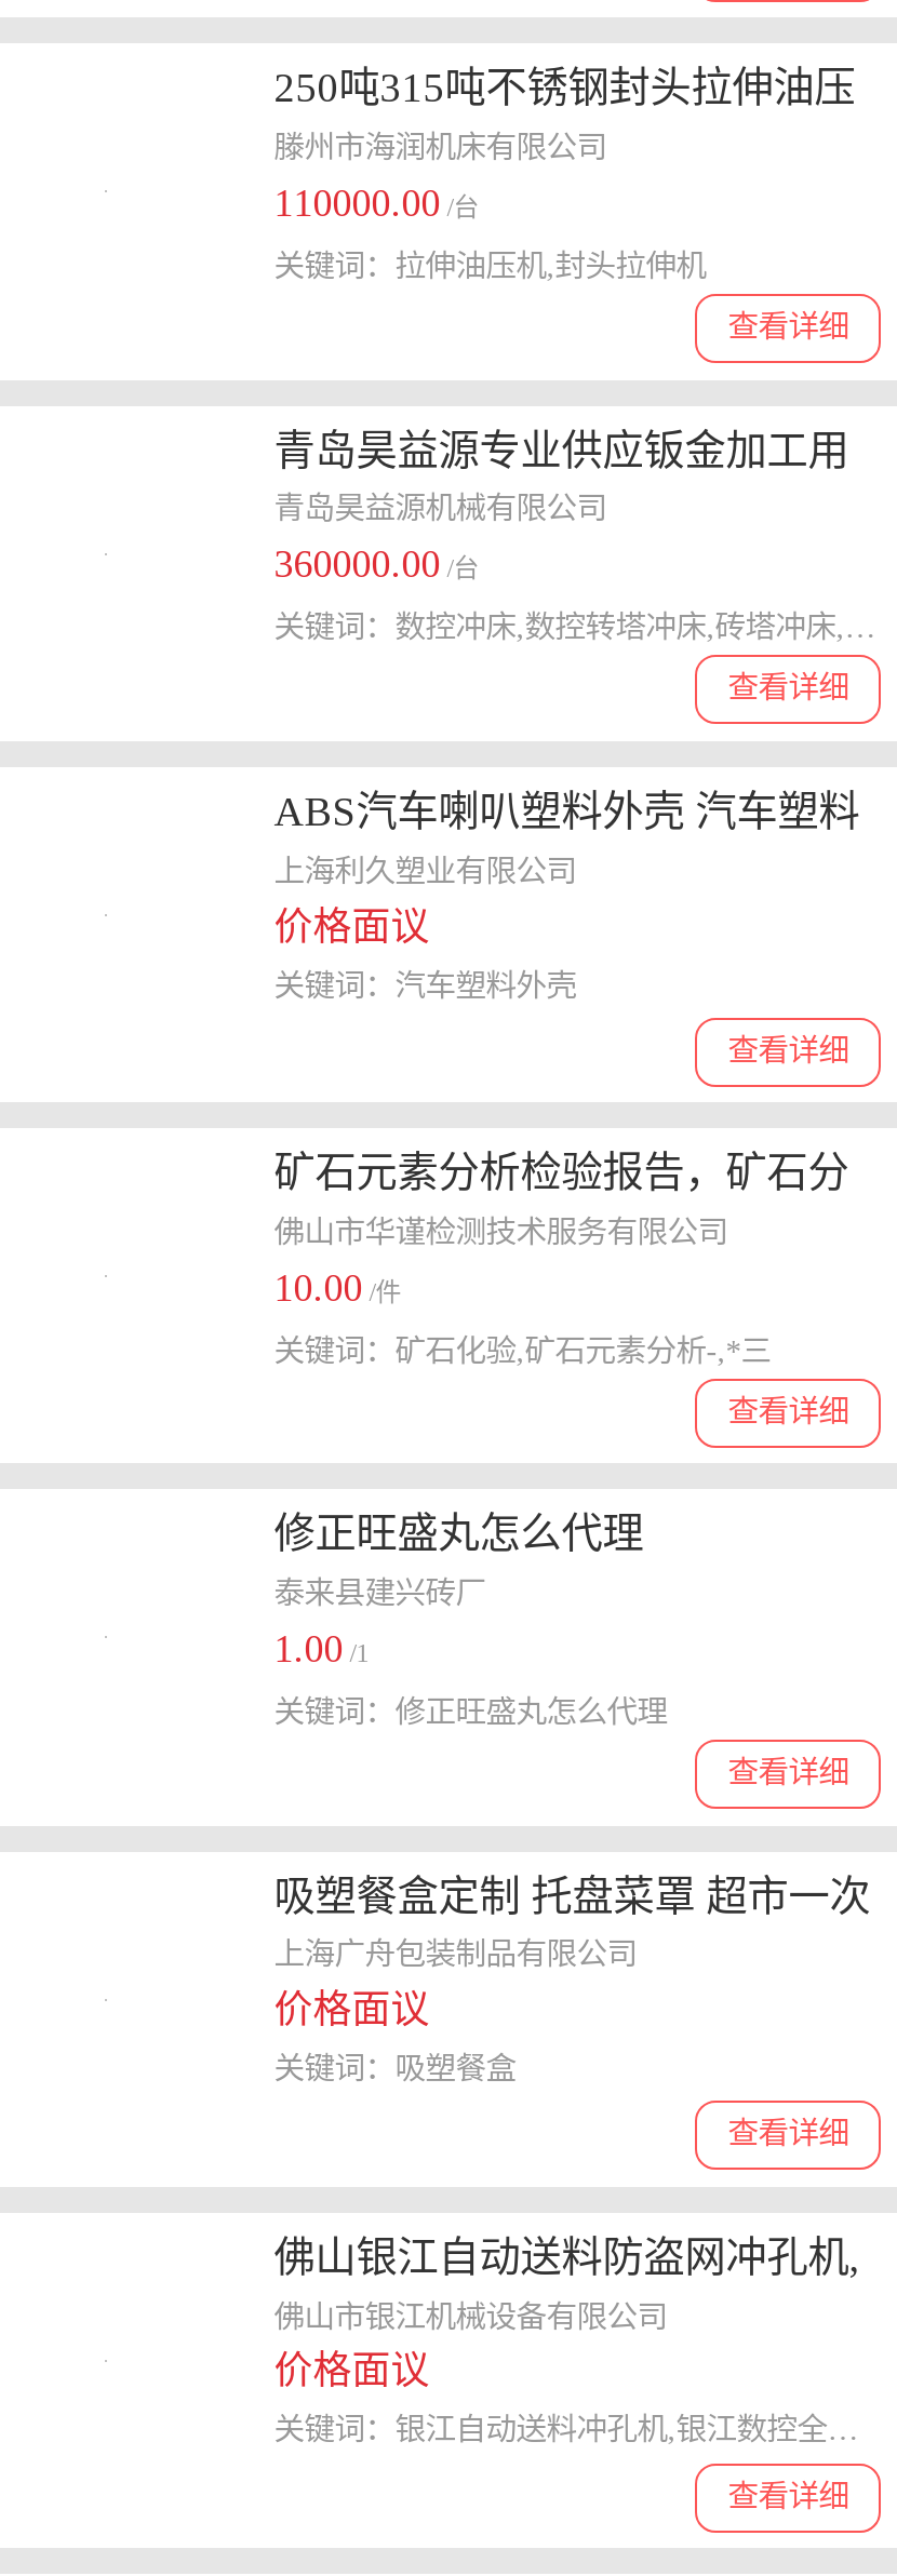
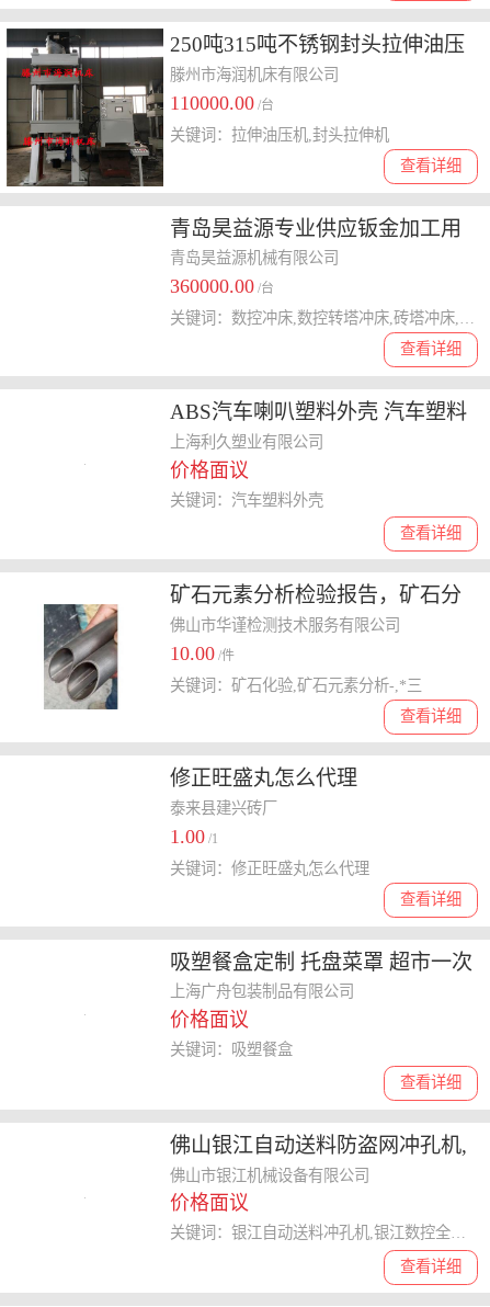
none -> [5,27,164,187] [image]
none -> [43,603,119,711] [image]

